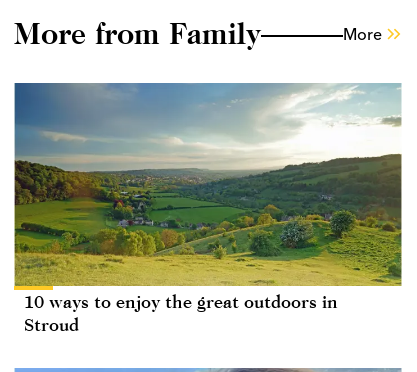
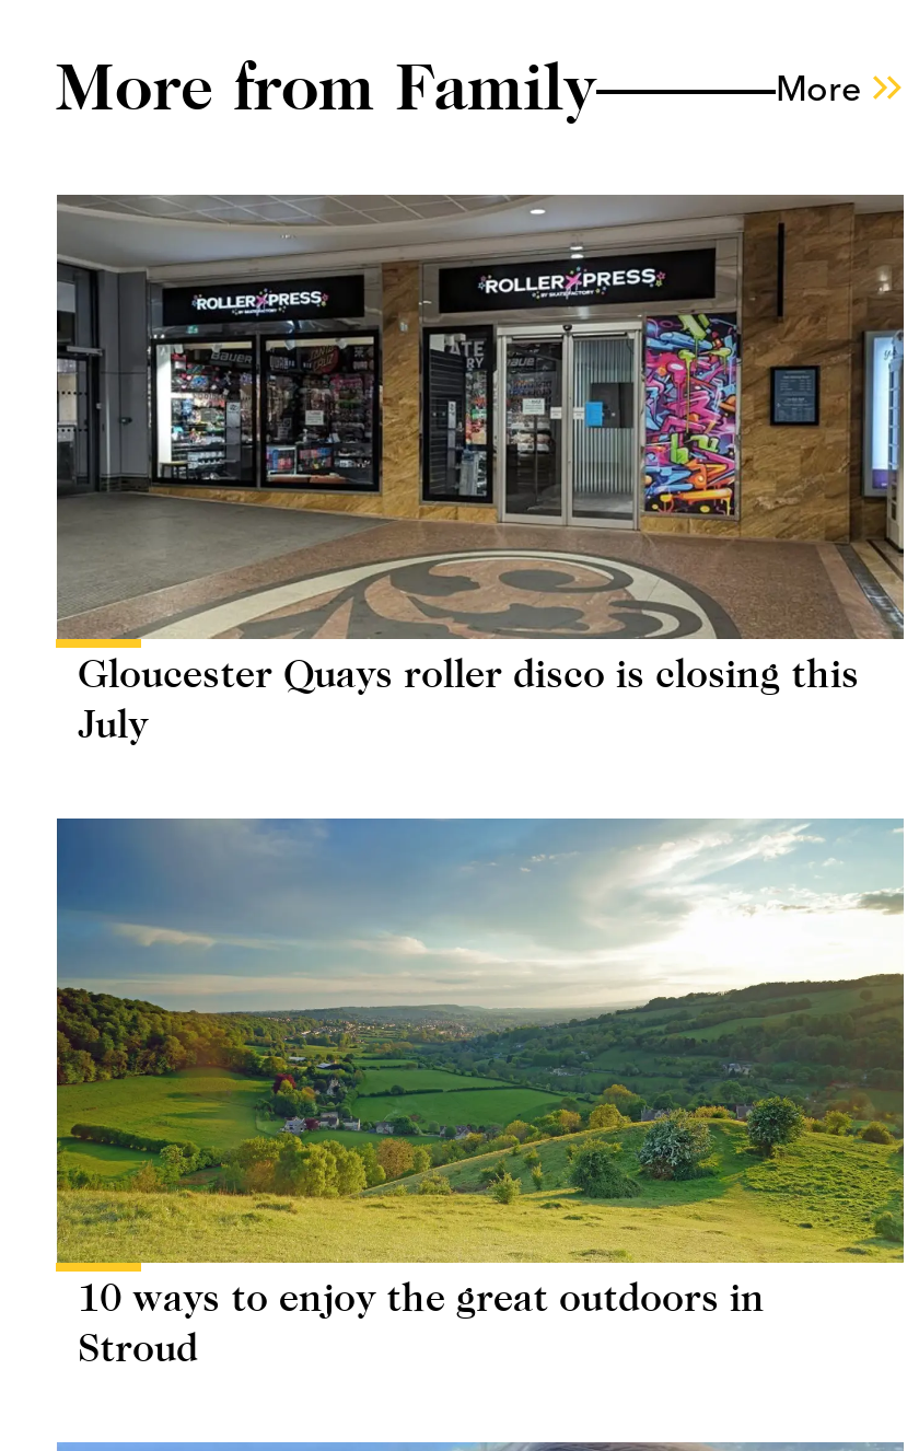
none -> [56,193,907,747] [image] | Gloucester Quays roller disco is closing this | July

